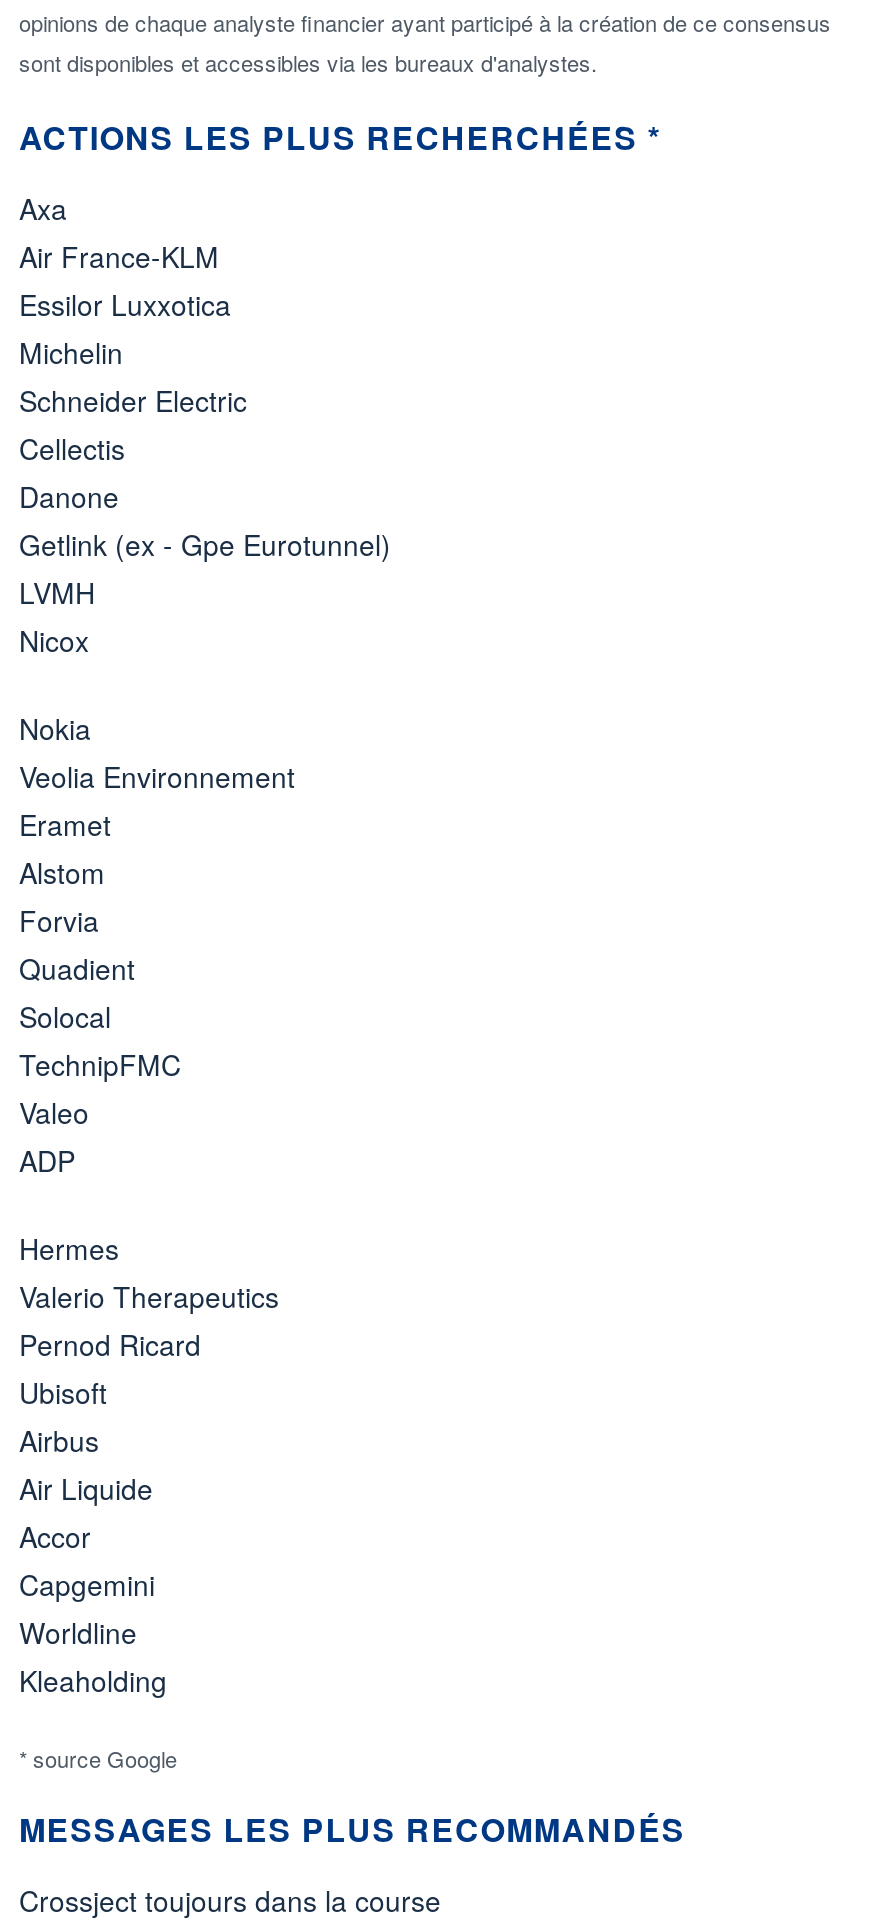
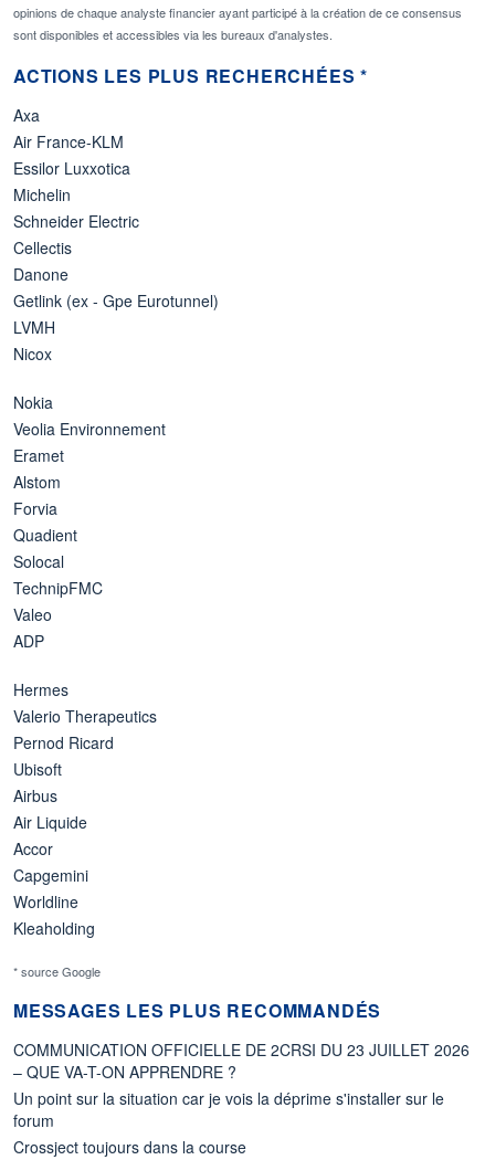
none -> [13,1038,470,1131] COMMUNICATION OFFICIELLE DE 2CRSI DU 23 JUILLET 2026 | – QUE VA-T-ON APPRENDRE ? | Un point sur la situation car je vois la déprime s'installer sur le | forum

